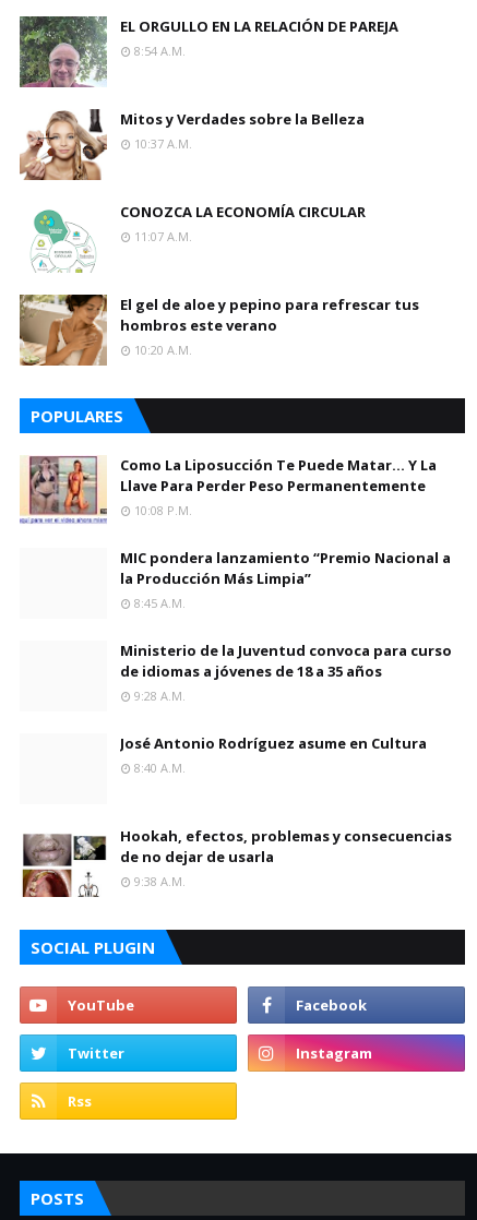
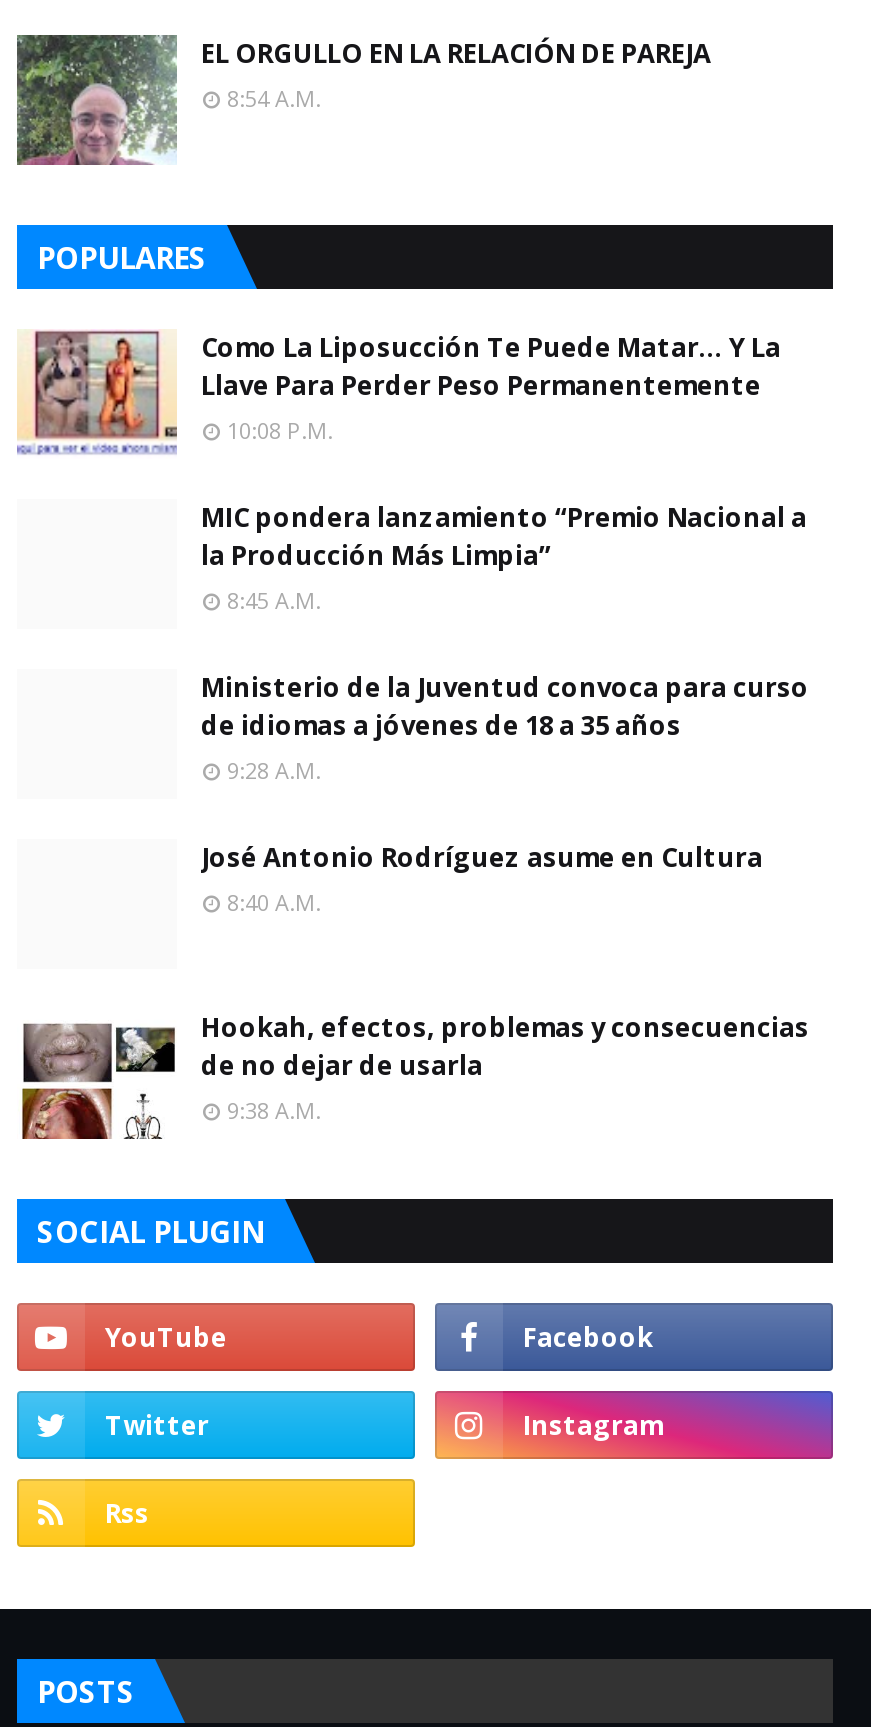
[19,108,365,181] [image] | Mitos y Verdades sobre la Belleza | 10:37 A.m. -> none
[31,202,366,274] [image] | CONOZCA LA ECONOMÍA CIRCULAR | 11:07 A.m. -> none
[20,294,419,367] [image] | El gel de aloe y pepino para refrescar tus | hombros este verano | 10:20 A.m. -> none

